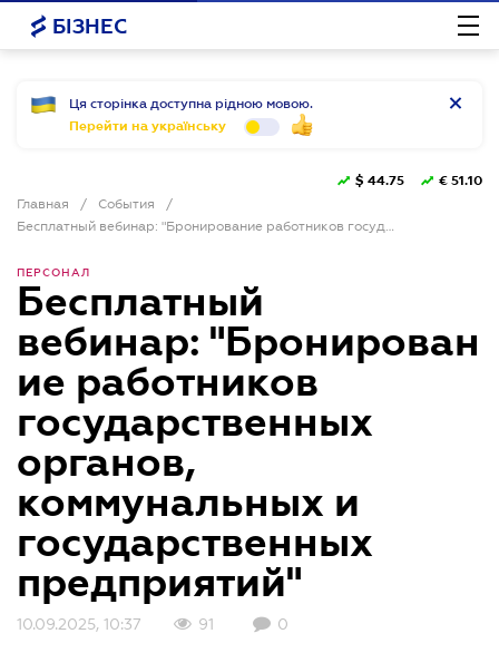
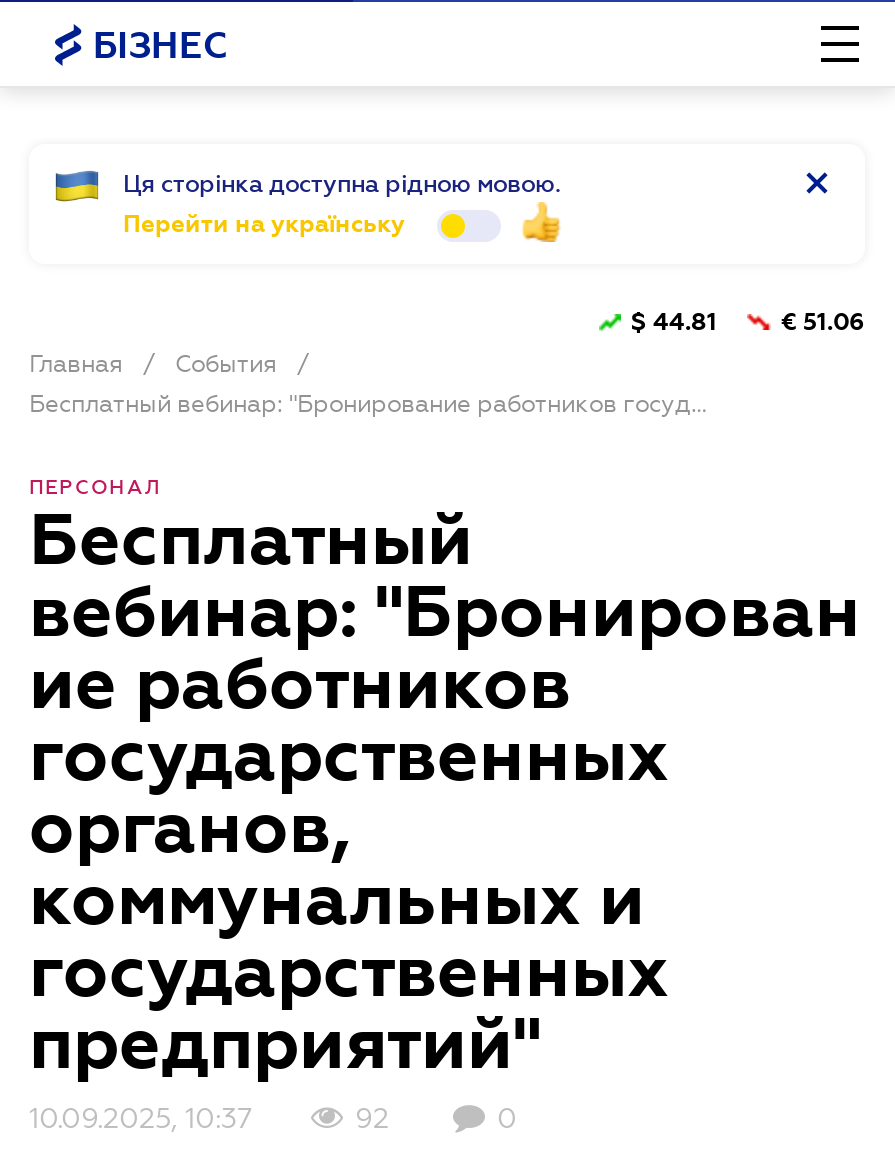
[352,173,404,188] $44.75 -> [625,308,717,336] $44.81
[436,173,482,188] €51.10 -> [775,308,865,336] €51.06
[198,615,214,633] 91 -> [355,1102,389,1134] 92

